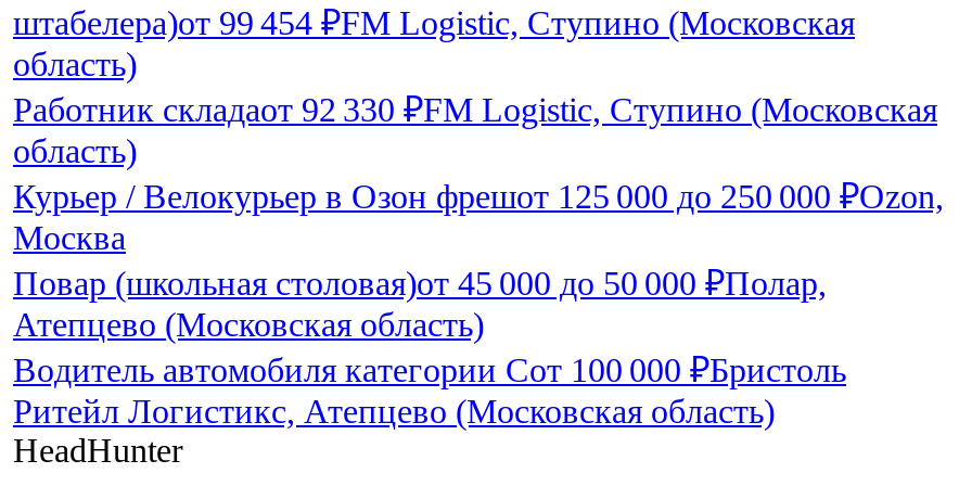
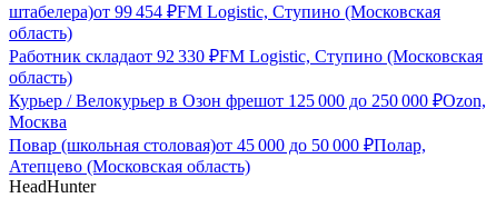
[13,352,846,430] Водитель автомобиля категории Сот 100 000 ₽Бристоль | Ритейл Логистикс, Атепцево (Московская область) -> none

